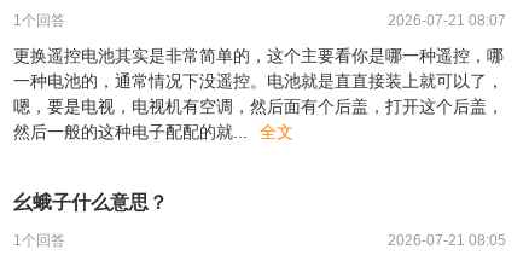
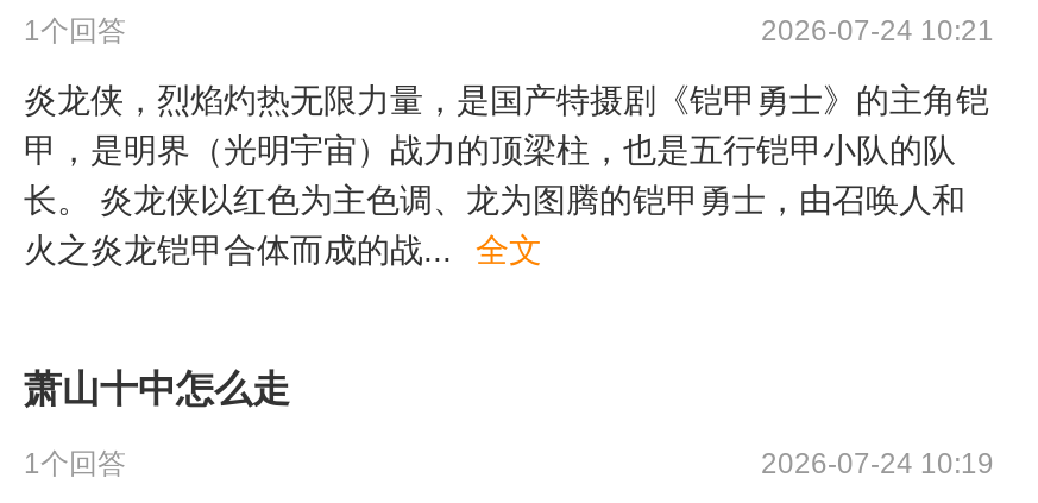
[388,12,506,29] 2026-07-21 08:07 -> [761,14,994,48] 2026-07-24 10:21
[13,46,504,141] 更换遥控电池其实是非常简单的，这个主要看你是哪一种遥控，哪 | 一种电池的，通常情况下没遥控。电池就是直直接装上就可以了， | 嗯，要是电视，电视机有空调，然后面有个后盖，打开这个后盖， | 然后一般的这种电子配配的就... -> [24,81,989,269] 炎龙侠，烈焰灼热无限力量，是国产特摄剧《铠甲勇士》的主角铠 | 甲，是明界（光明宇宙）战力的顶梁柱，也是五行铠甲小队的队 | 长。 炎龙侠以红色为主色调、龙为图腾的铠甲勇士，由召唤人和 | 火之炎龙铠甲合体而成的战...
[13,192,168,213] 幺蛾子什么意思？ -> [24,369,290,409] 萧山十中怎么走
[388,232,506,249] 2026-07-21 08:05 -> [761,447,994,480] 2026-07-24 10:19

